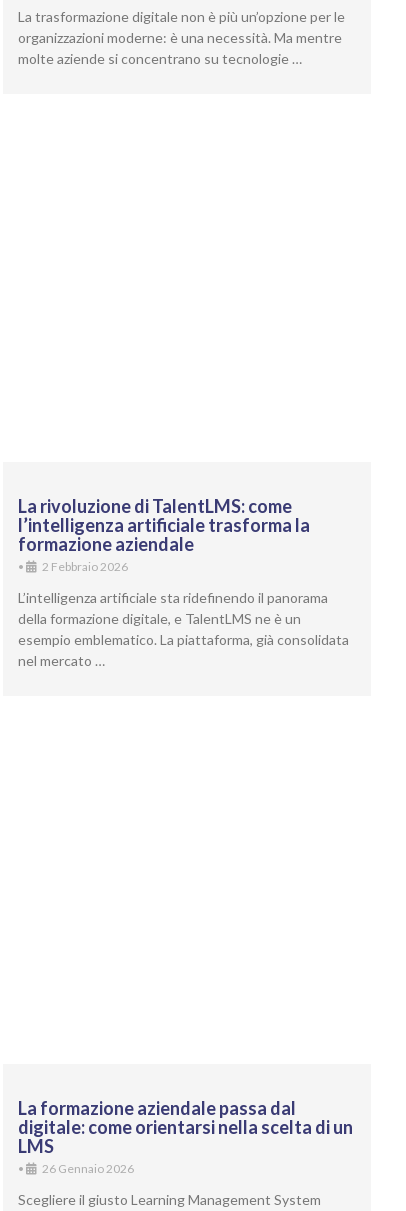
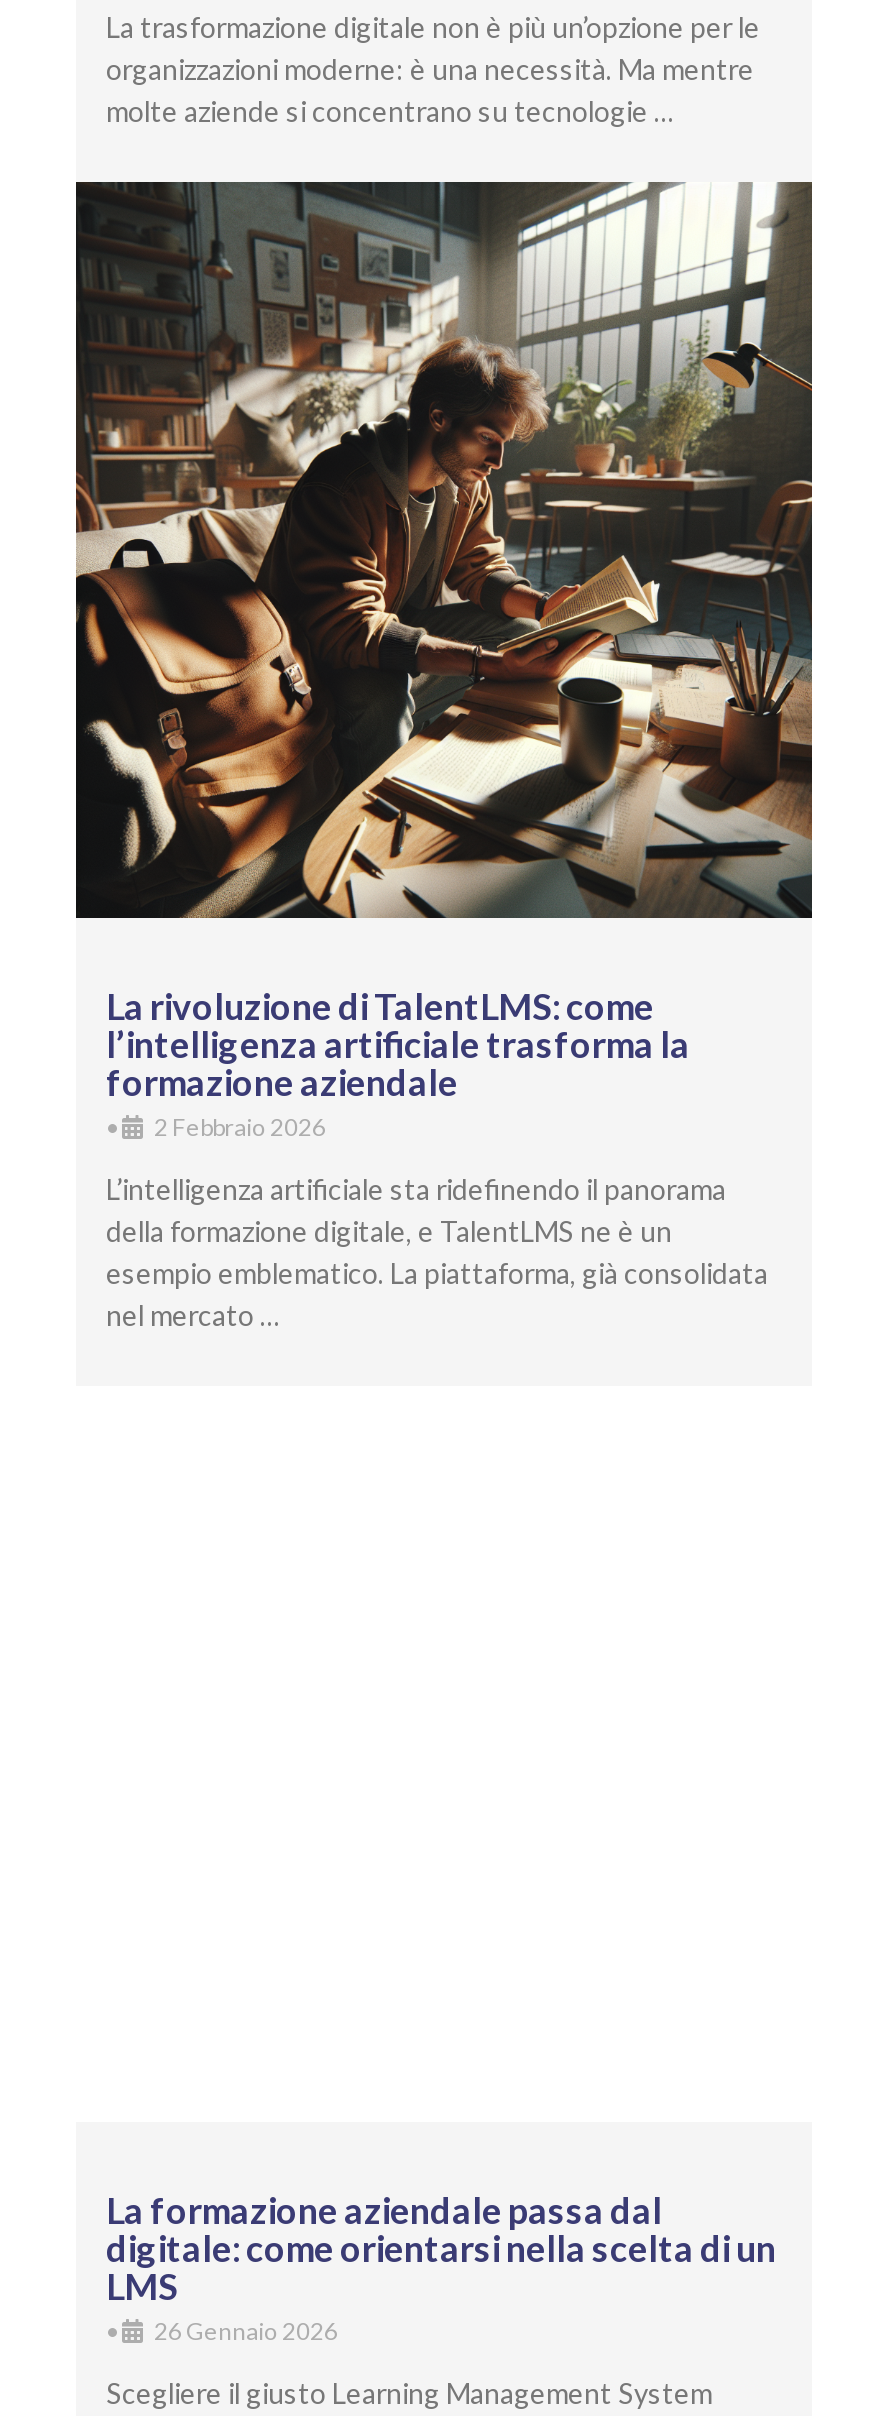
none -> [74,180,814,920] [image]

